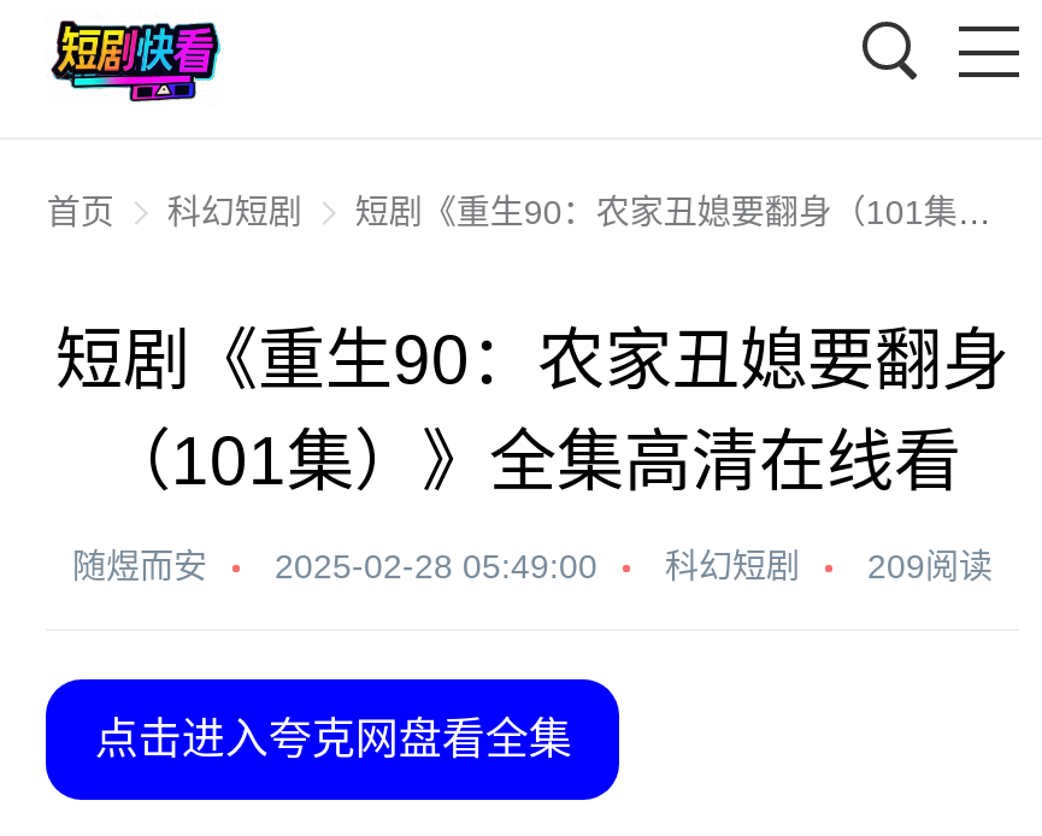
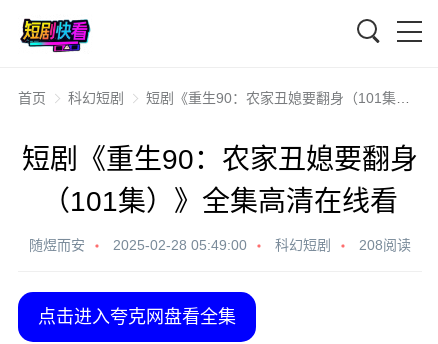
[72,547,993,585] 随煜而安 2025-02-28 05:49:00 科幻短剧 209阅读 -> [29,237,411,253] 随煜而安 2025-02-28 05:49:00 科幻短剧 208阅读

